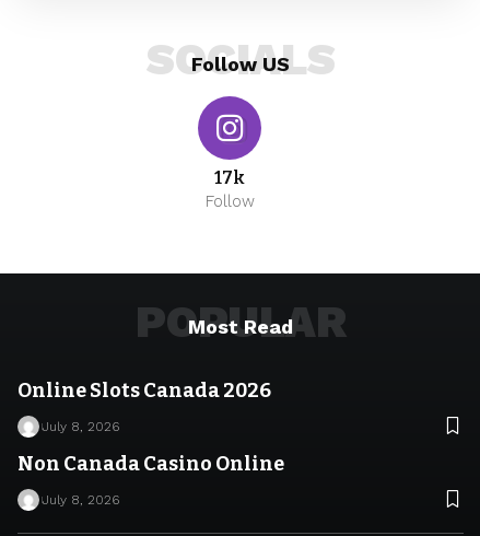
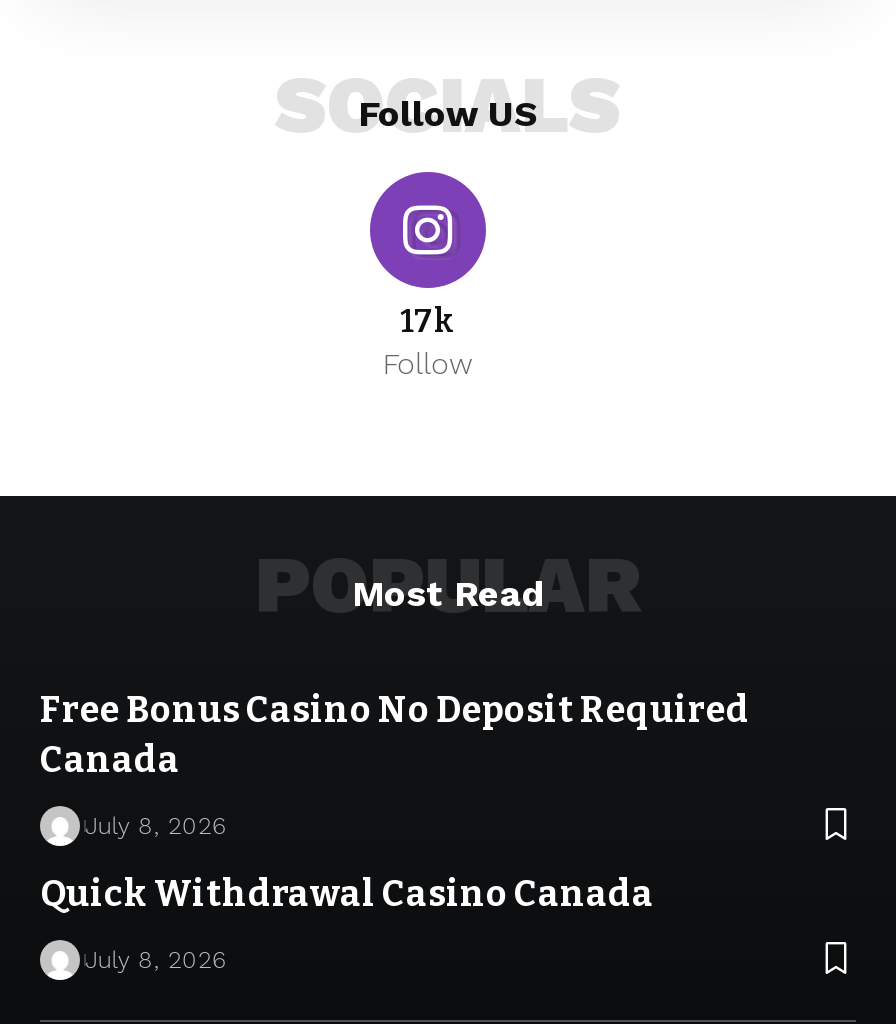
[17,378,271,403] Online Slots Canada 2026 -> [40,688,750,782] Free Bonus Casino No Deposit Required | Canada
[17,452,284,476] Non Canada Casino Online -> [40,872,654,916] Quick Withdrawal Casino Canada

